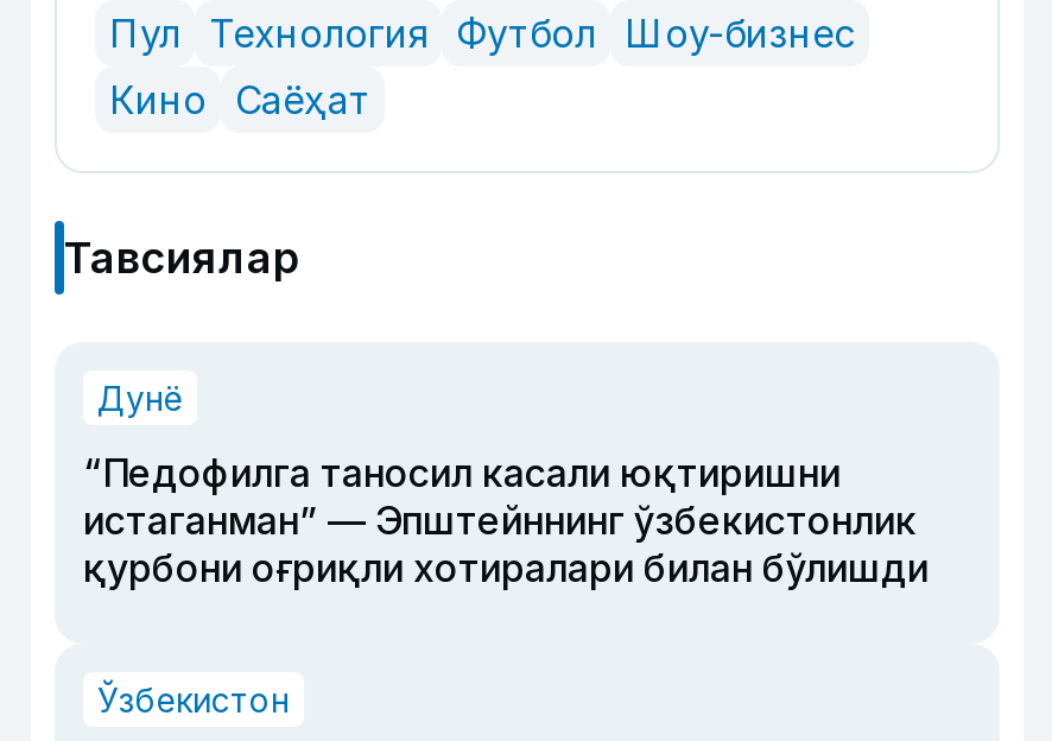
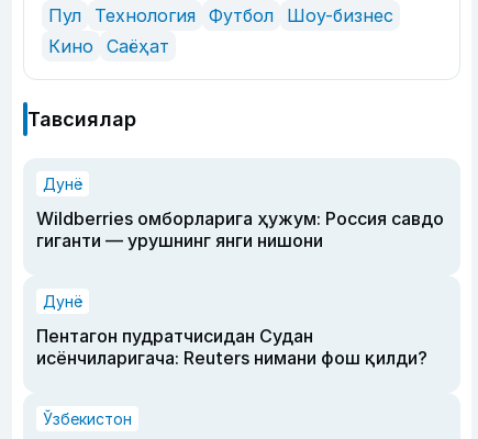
[83,449,929,591] “Педофилга таносил касали юқтиришни | истаганман” — Эпштейннинг ўзбекистонлик | қурбони оғриқли хотиралари билан бўлишди -> [36,207,444,369] Wildberries омборларига ҳужум: Россия савдо | гиганти — урушнинг янги нишони | Дунё | Пентагон пудратчисидан Судан | исёнчиларигача: Reuters нимани фош қилди?

